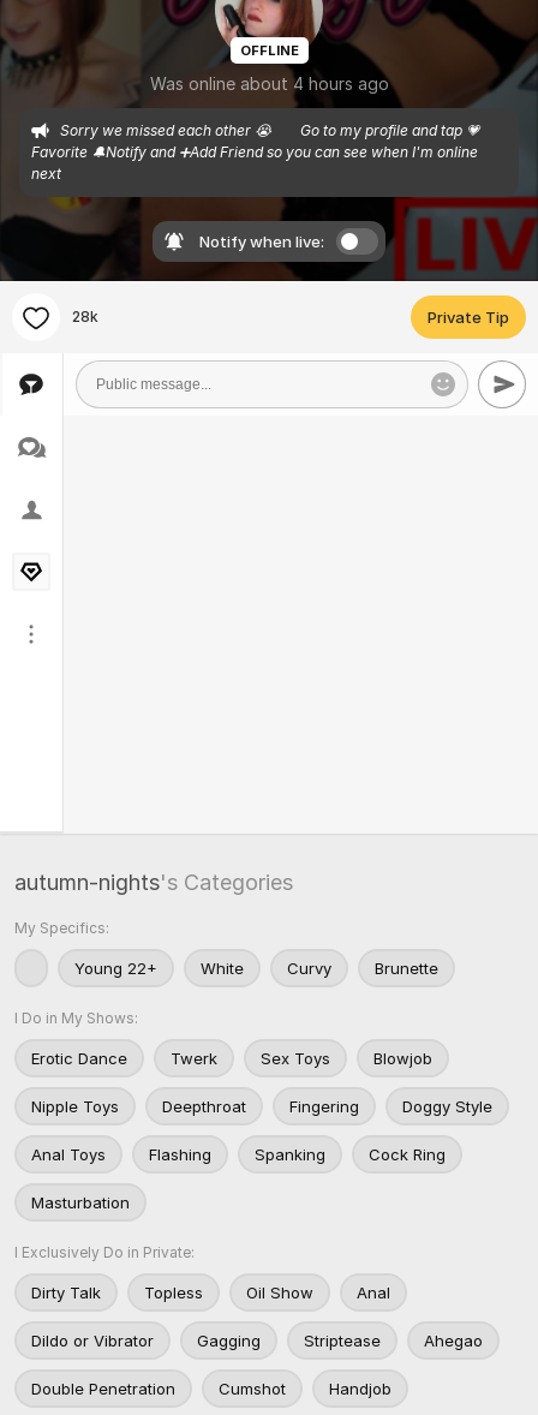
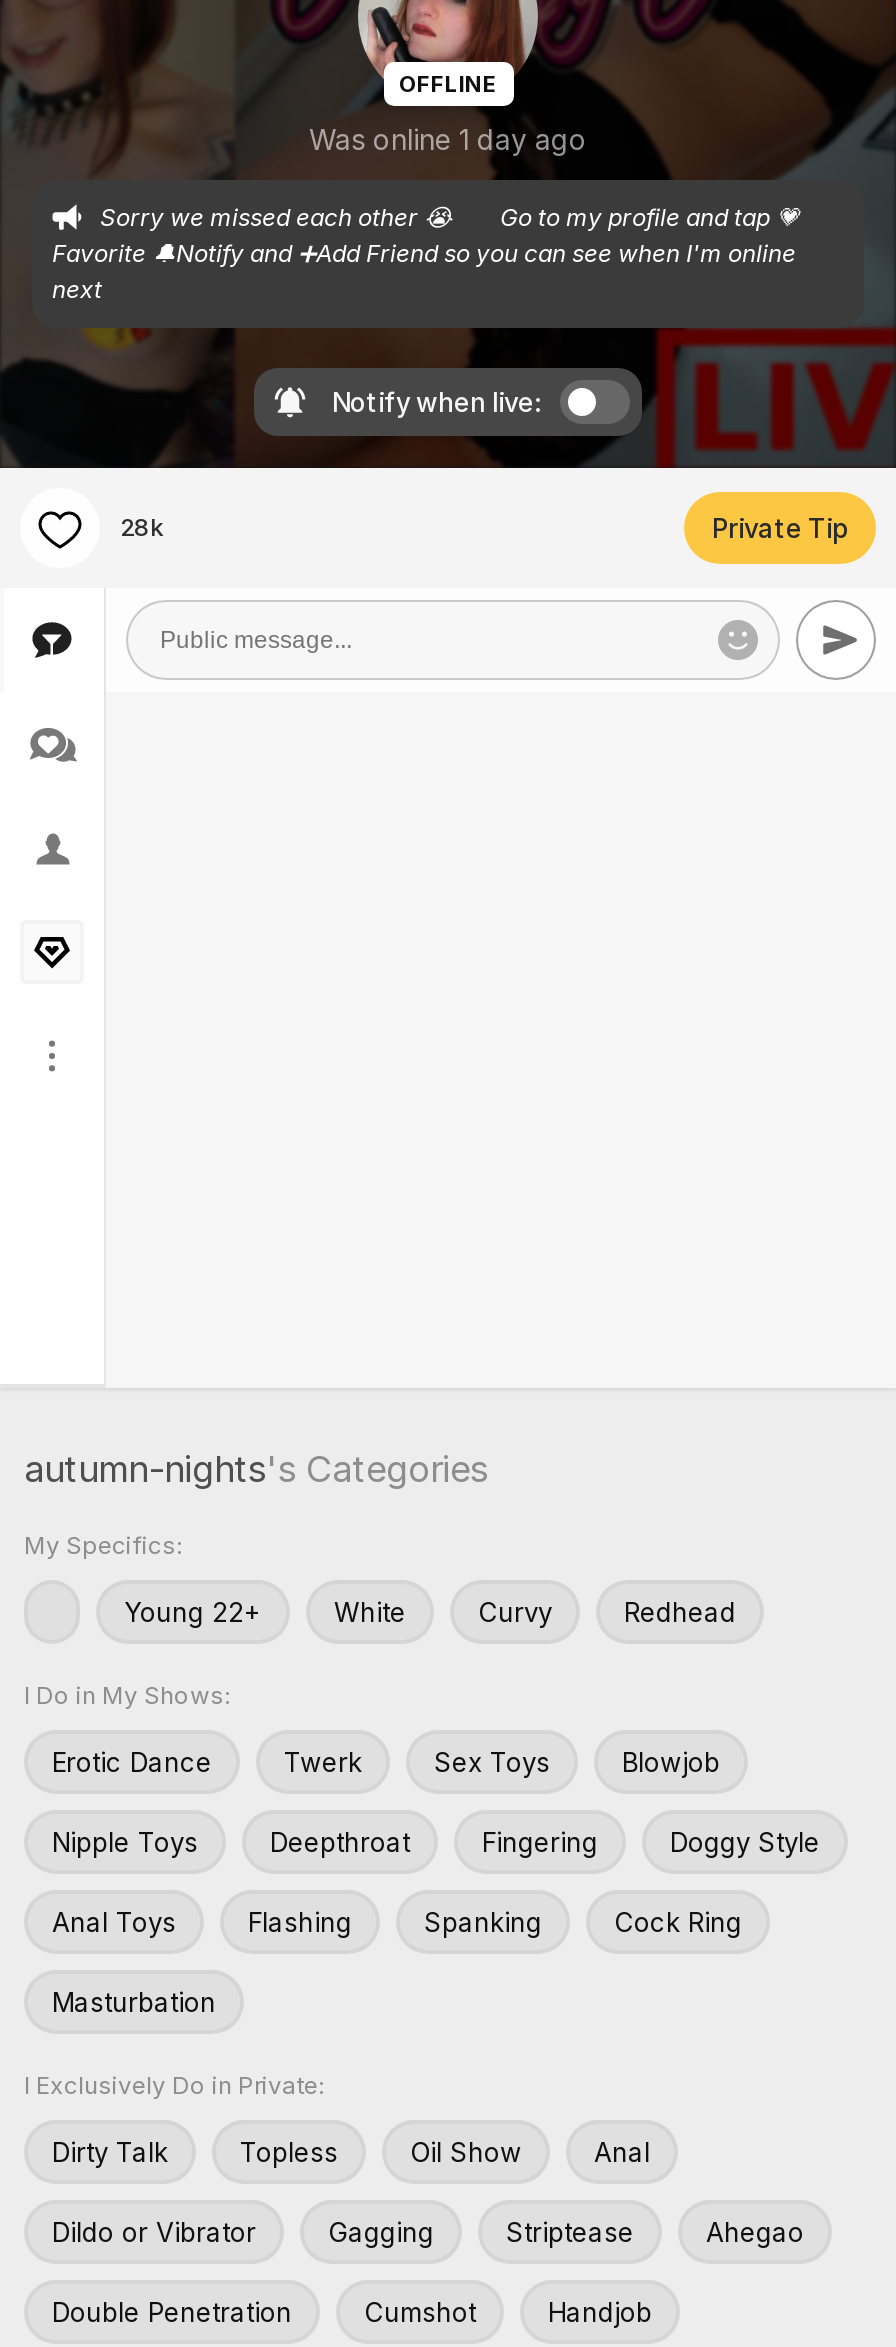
[150,73,388,94] Was online about 4 hours ago -> [309,122,587,156] Was online 1 day ago
[375,958,438,977] Brunette -> [624,1595,736,1627] Redhead

